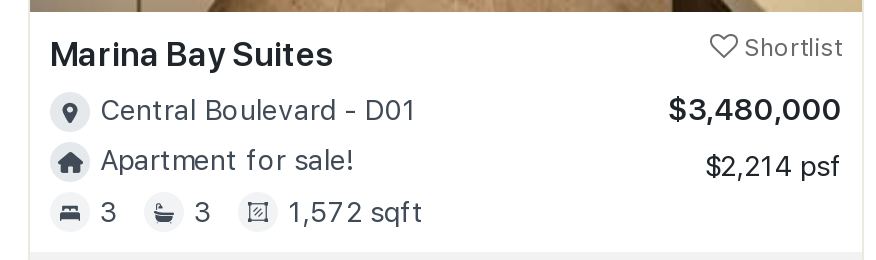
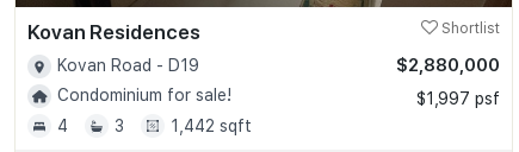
[50,33,334,73] Marina Bay Suites -> [27,20,200,43] Kovan Residences
[100,93,416,176] Central Boulevard - D01 | Apartment for sale! -> [57,55,231,136] Kovan Road - D19 | Condominium for sale! | 4
[668,91,842,127] $3,480,000 -> [396,54,500,76] $2,880,000
[704,149,842,181] $2,214 psf -> [416,89,500,108] $1,997 psf
[194,196,424,228] 3 | 1,572 sqft -> [171,117,252,136] 1,442 sqft

